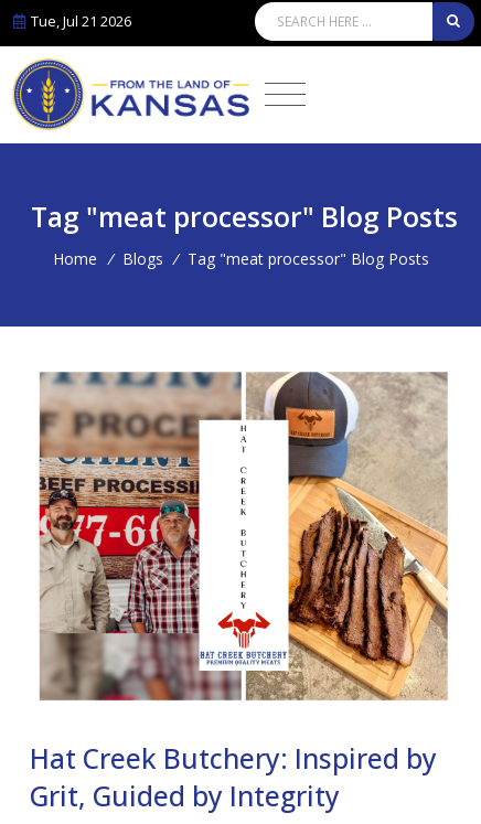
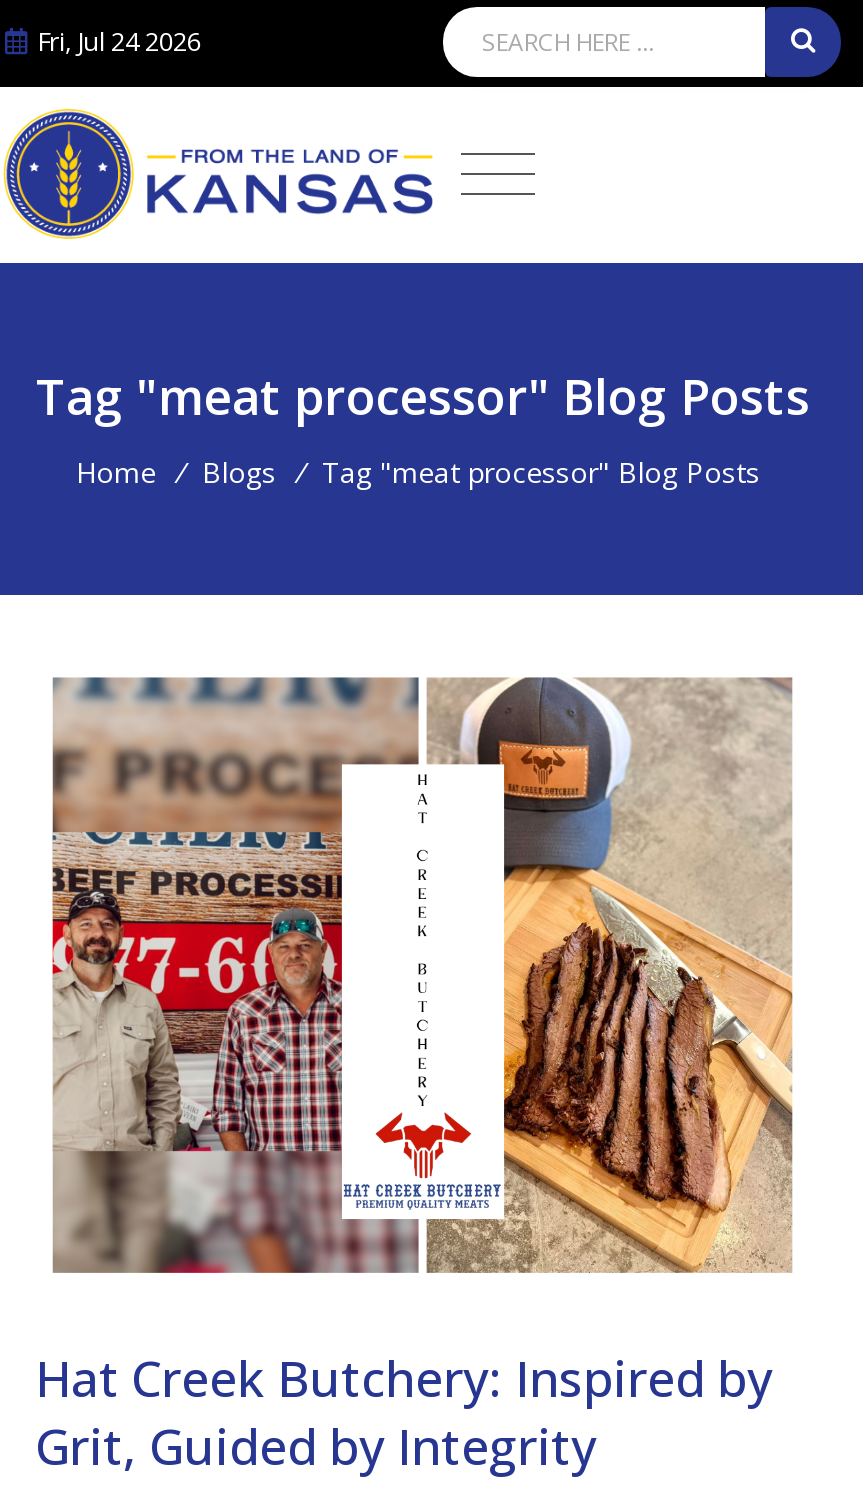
[31,12,131,31] Tue, Jul 21 2026 -> [37,24,201,60] Fri, Jul 24 2026

